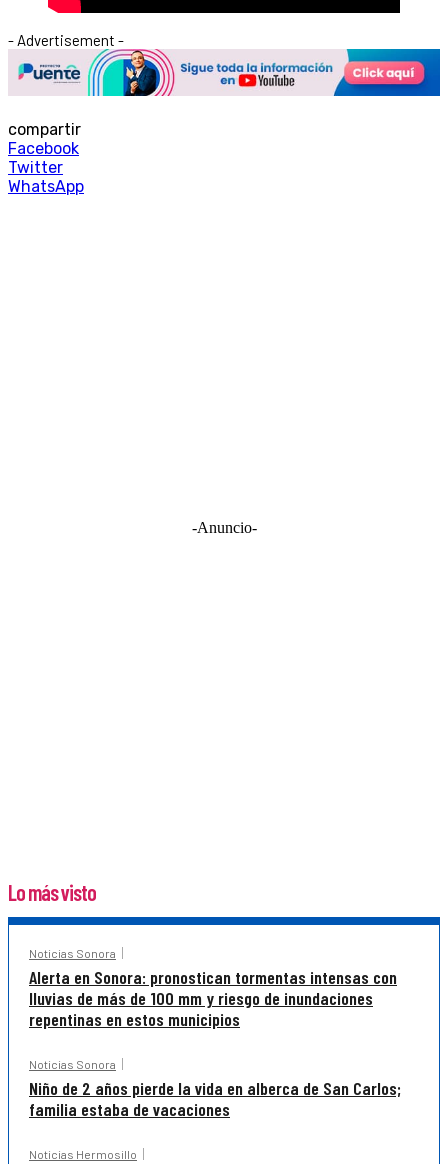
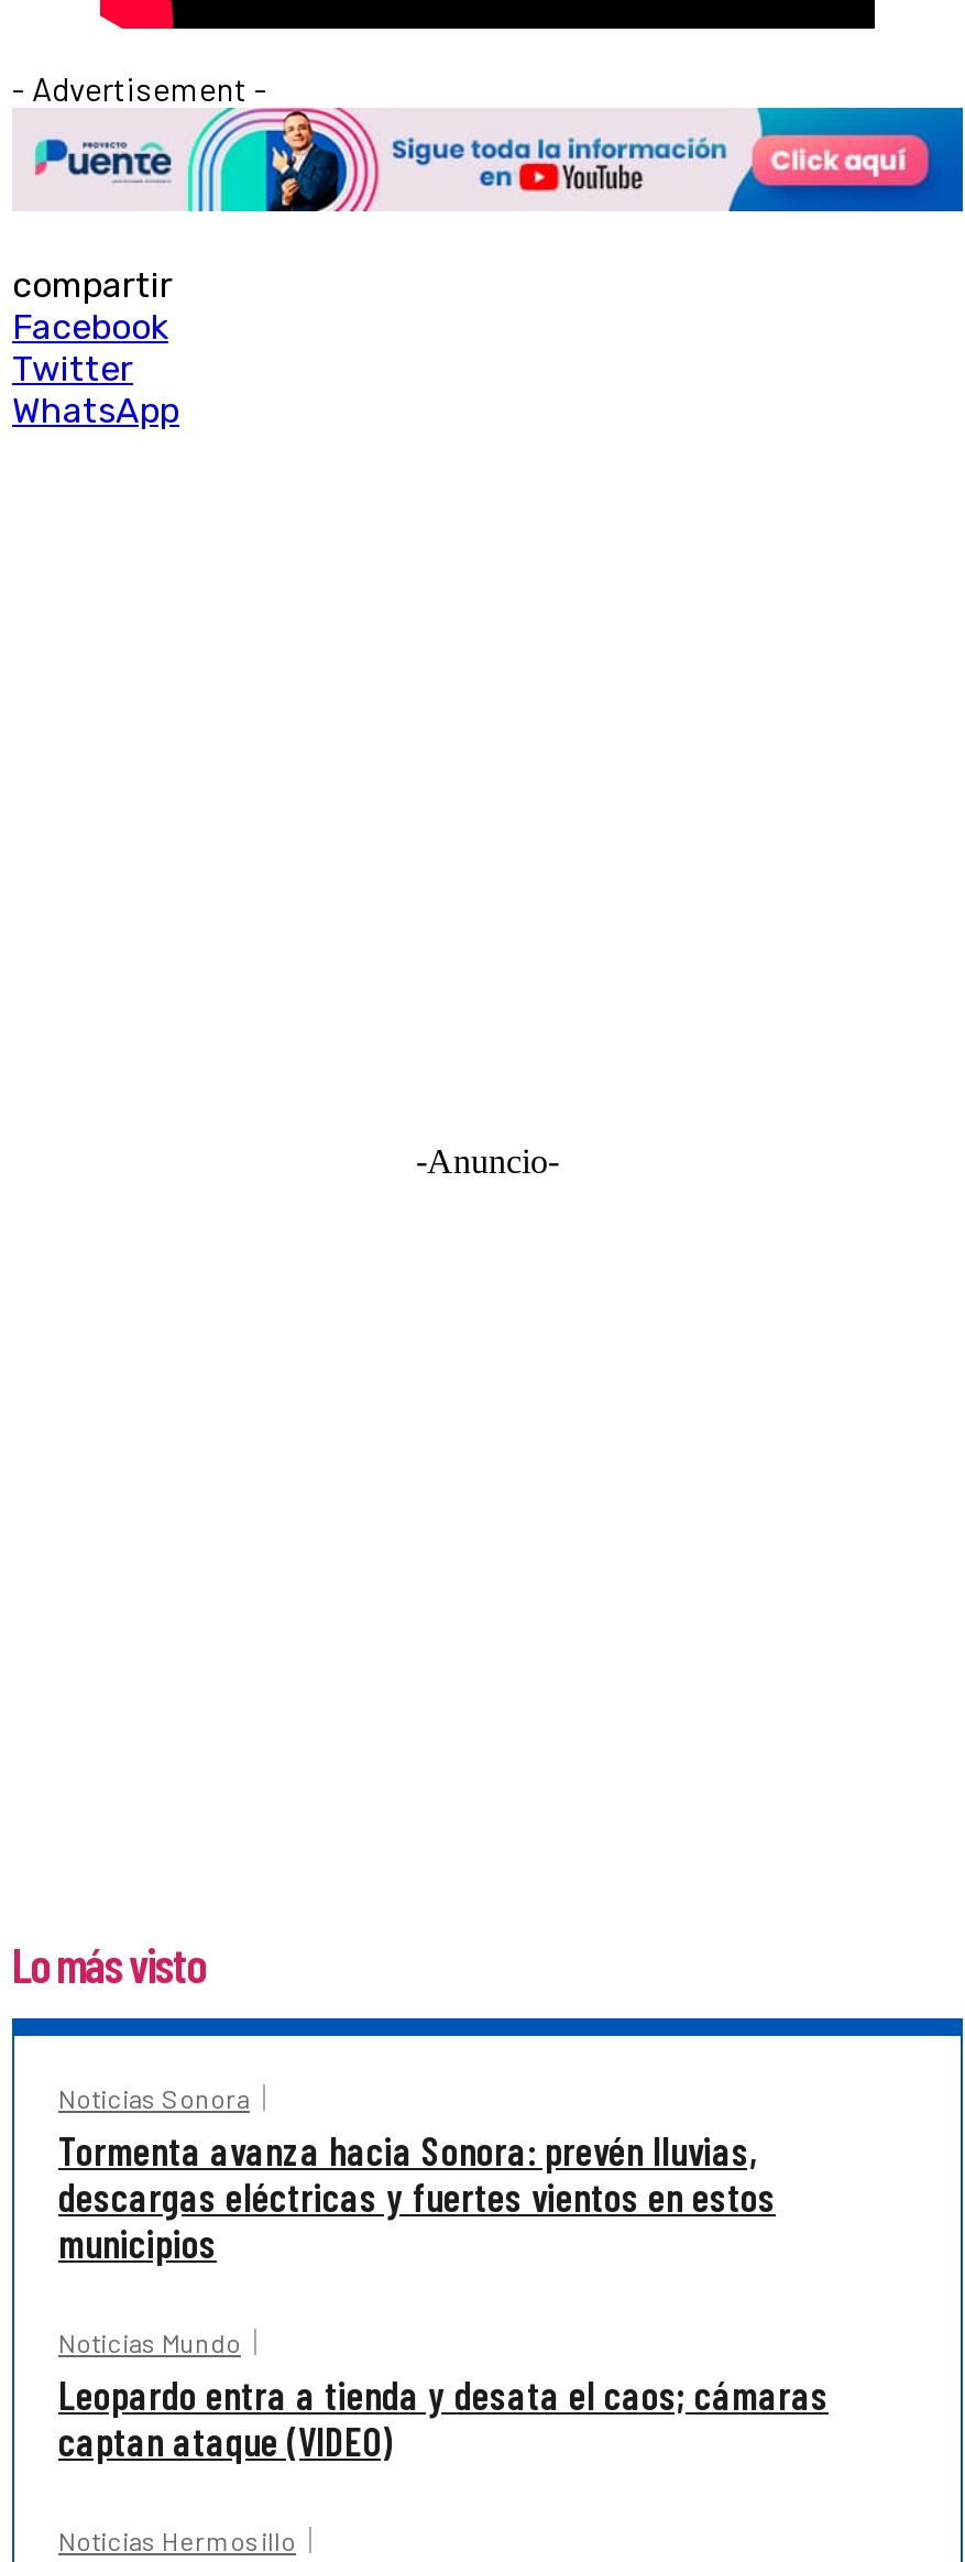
[29,966,397,1030] Alerta en Sonora: pronostican tormentas intensas con | lluvias de más de 100 mm y riesgo de inundaciones | repentinas en estos municipios -> [58,2126,776,2267] Tormenta avanza hacia Sonora: prevén lluvias, | descargas eléctricas y fuertes vientos en estos | municipios
[29,1057,401,1120] Noticias Sonora | Niño de 2 años pierde la vida en alberca de San Carlos; | familia estaba de vacaciones -> [58,2327,829,2465] Noticias Mundo | Leopardo entra a tienda y desata el caos; cámaras | captan ataque (VIDEO)

